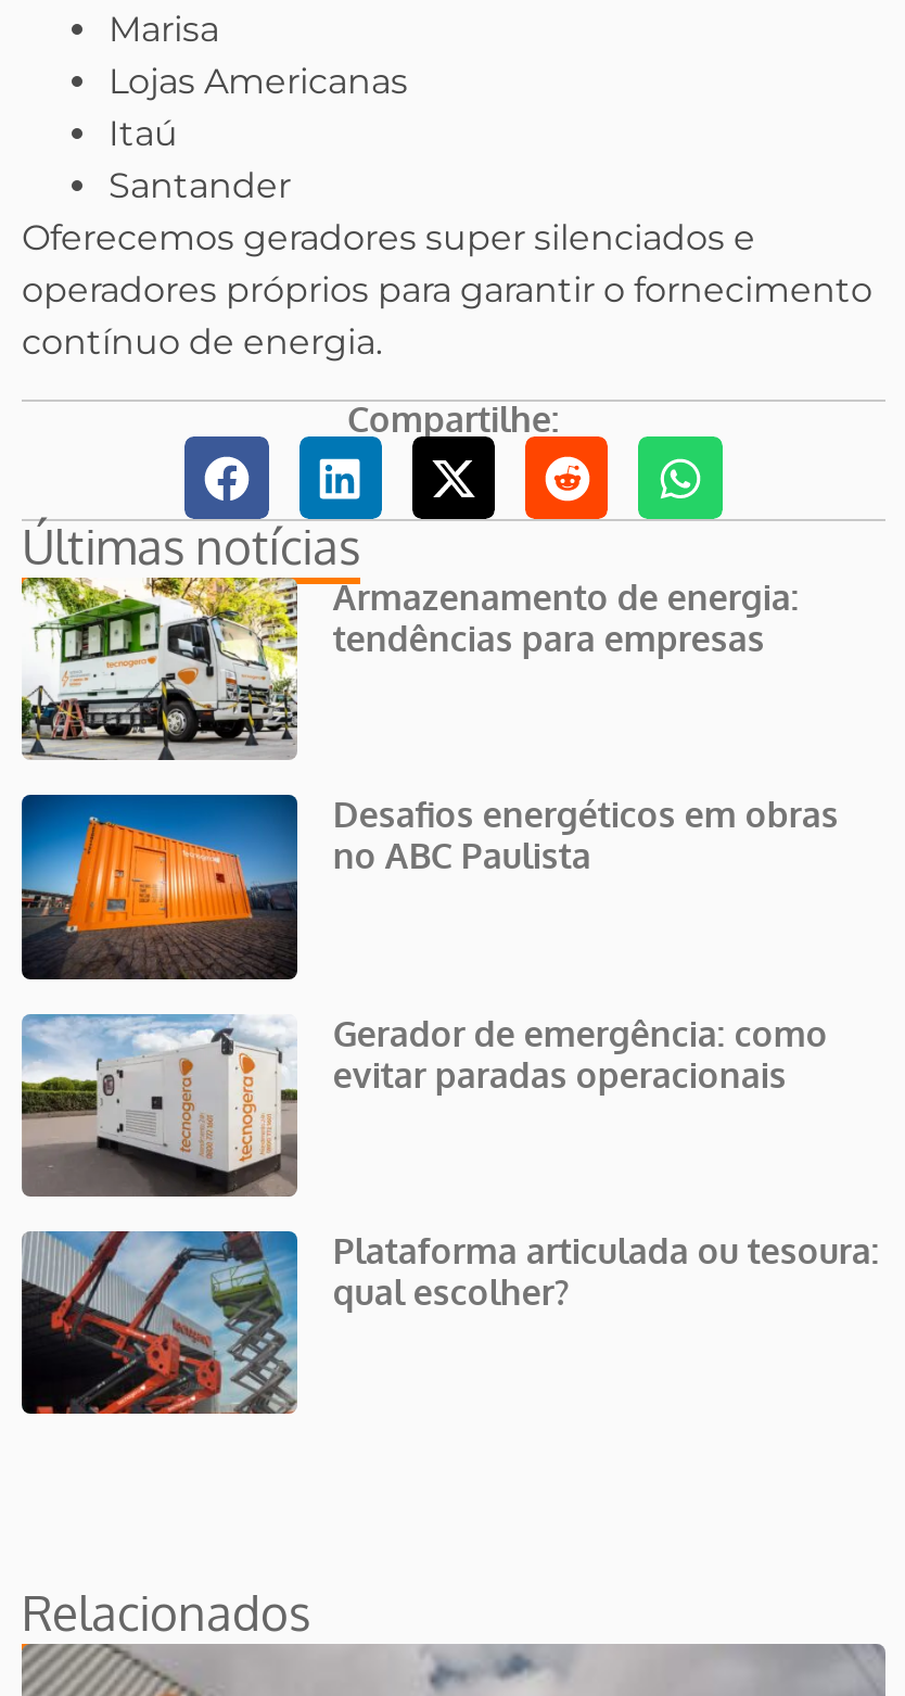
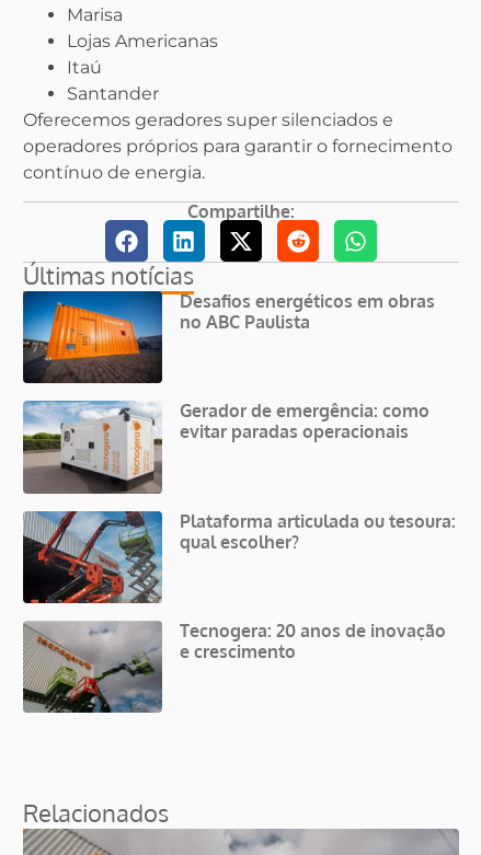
[20,576,800,760] [image] | Armazenamento de energia: | tendências para empresas -> none
moved [17,793,880,1313] -> [21,290,456,552]: [image] | Desafios energéticos em obras | no ABC Paulista | Gerador de emergência: como | evitar paradas operacionais | Plataforma articulada ou tesoura: | qual escolher?
moved [20,1227,302,1418] -> [22,509,164,605]: [image]
none -> [22,619,446,714] [image] | Tecnogera: 20 anos de inovação | e crescimento

